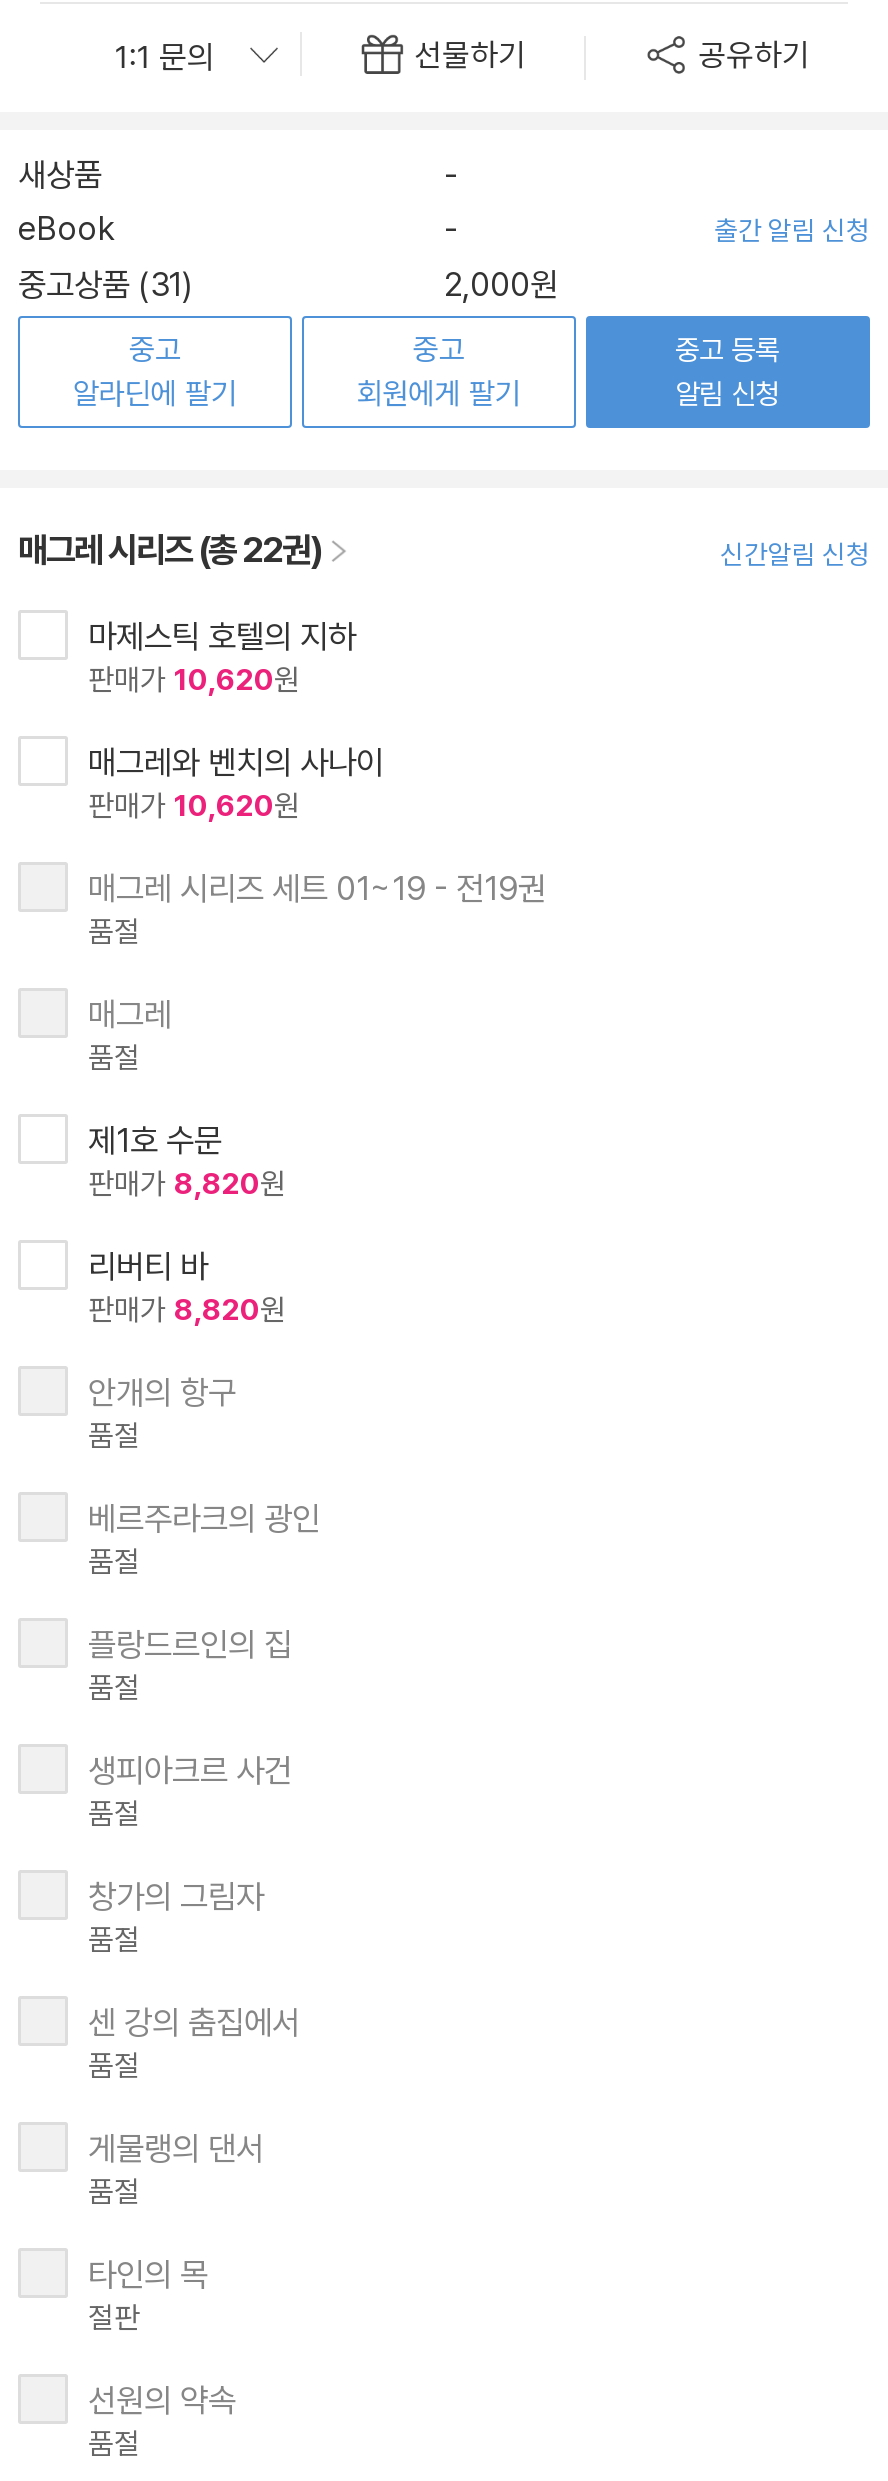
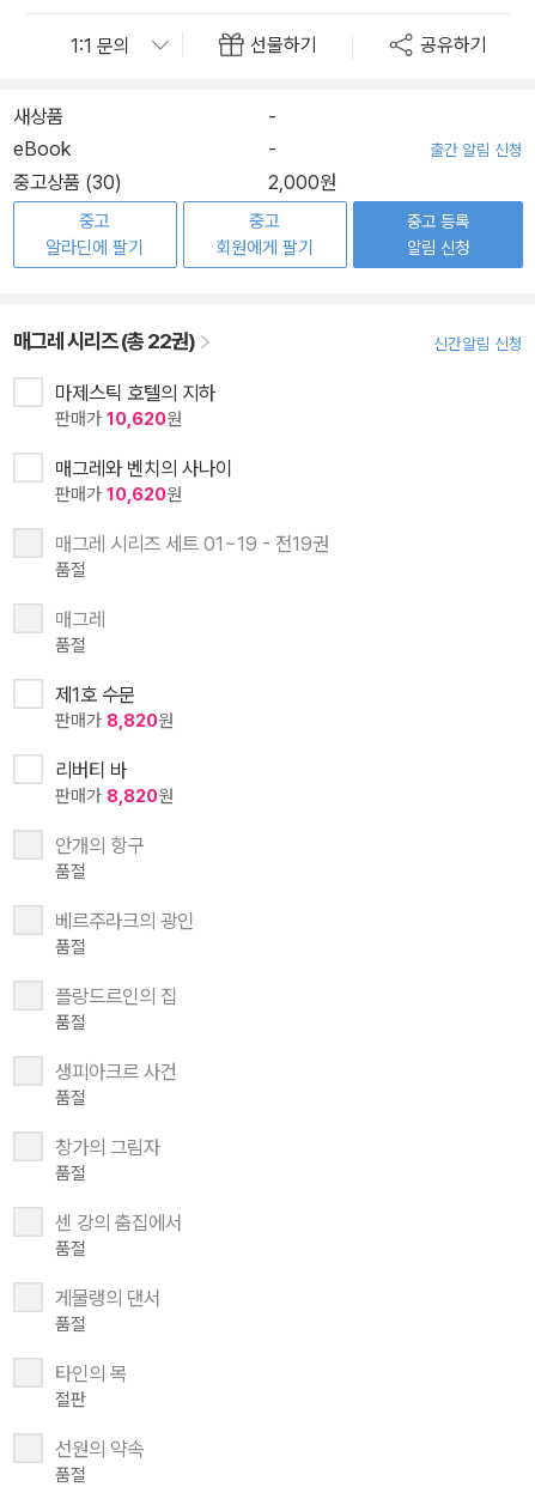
[18,265,194,305] 중고상품 (31) -> [13,170,122,194] 중고상품 (30)

